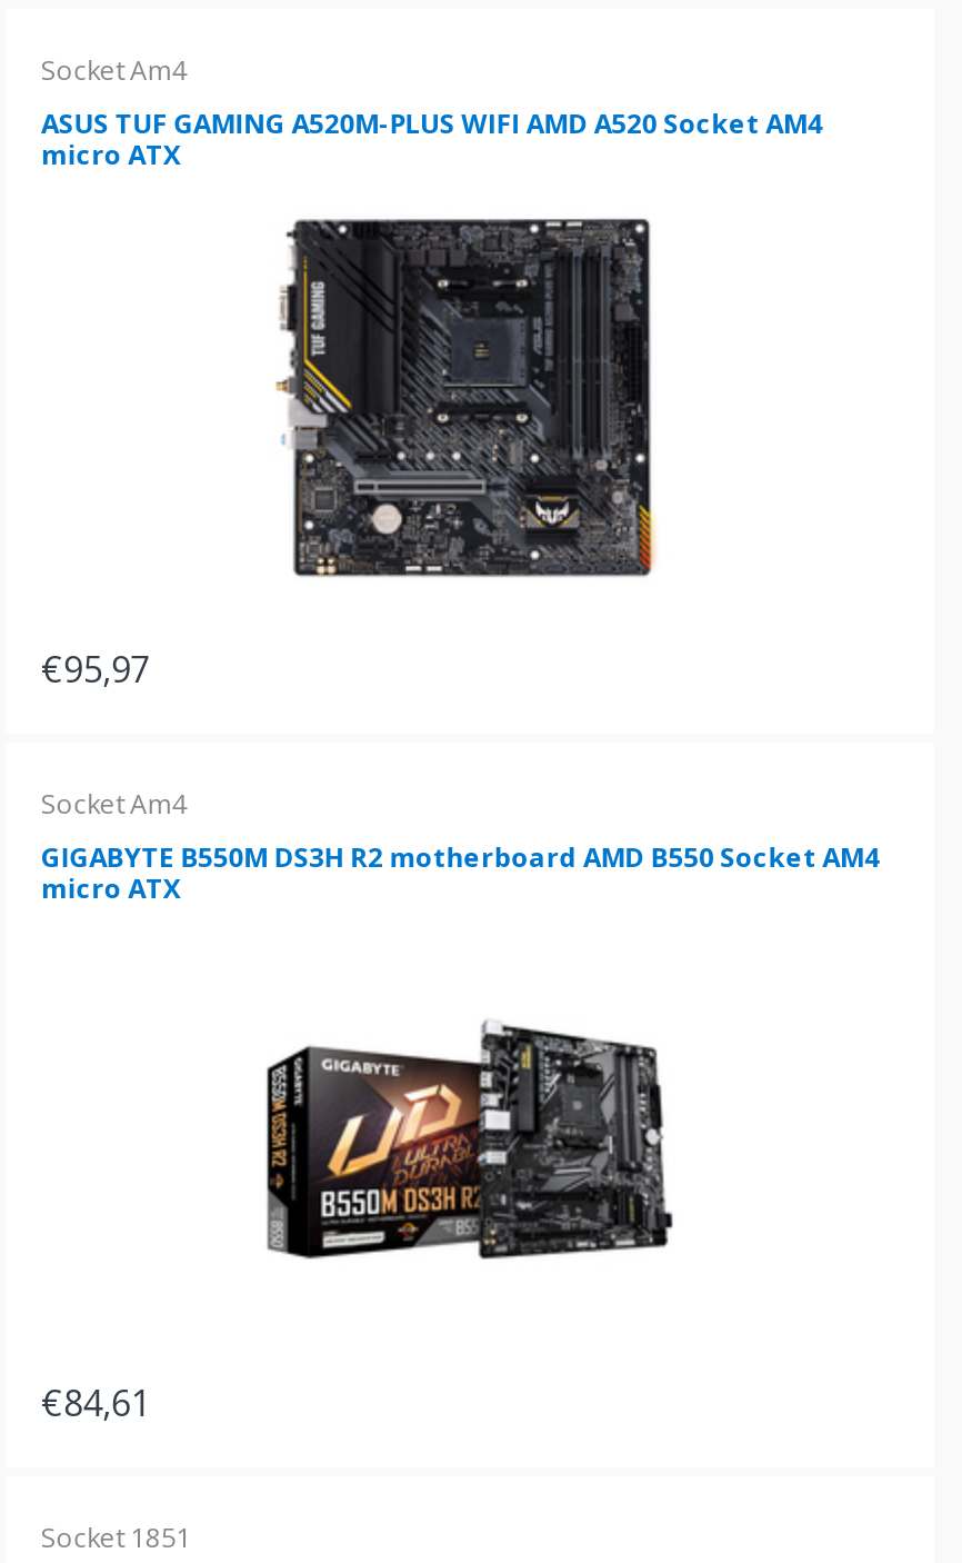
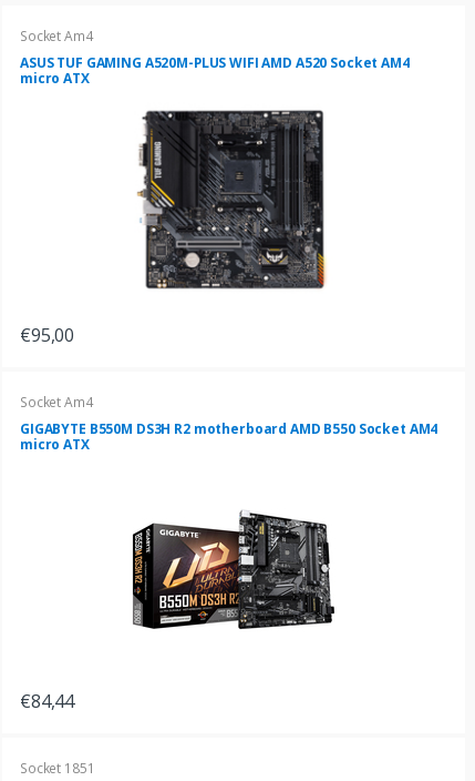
[41,644,150,693] €95,97 -> [20,322,74,347] €95,00
[41,1377,150,1426] €84,61 -> [20,688,74,713] €84,44

